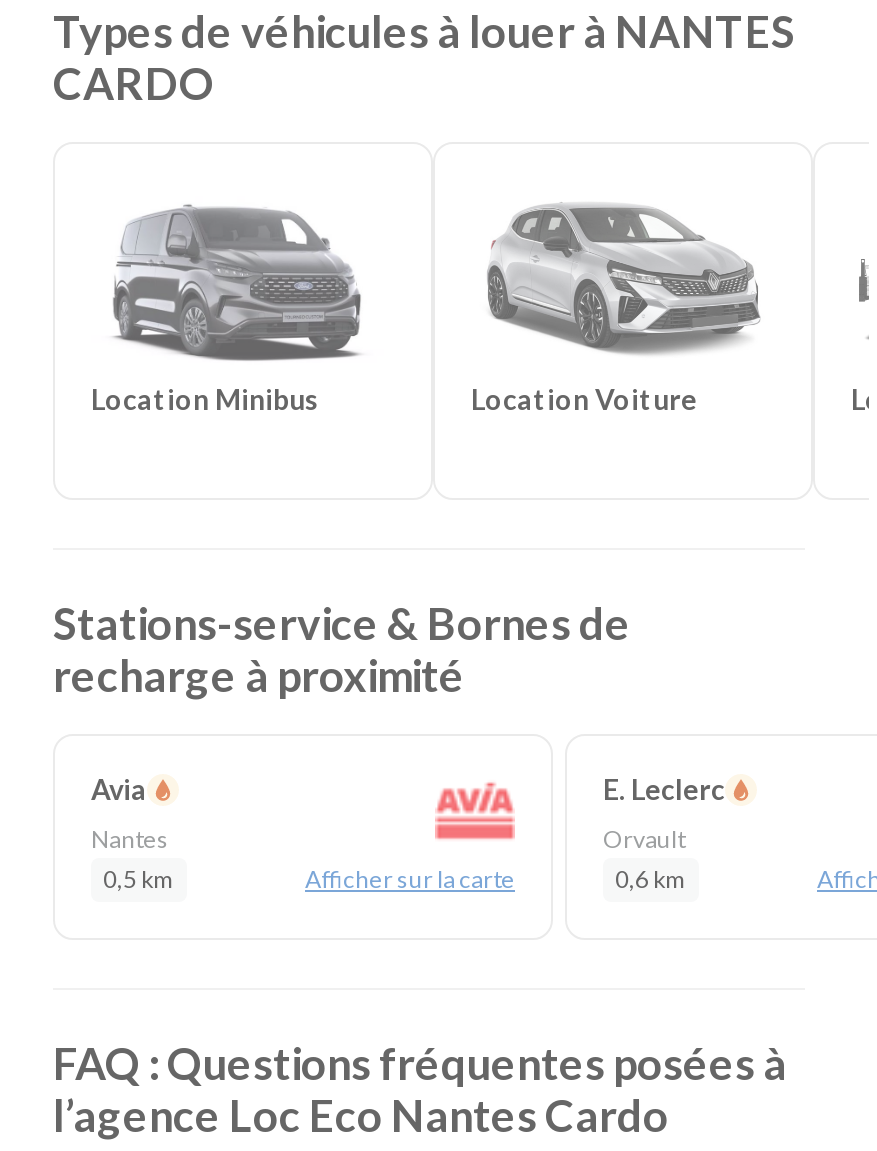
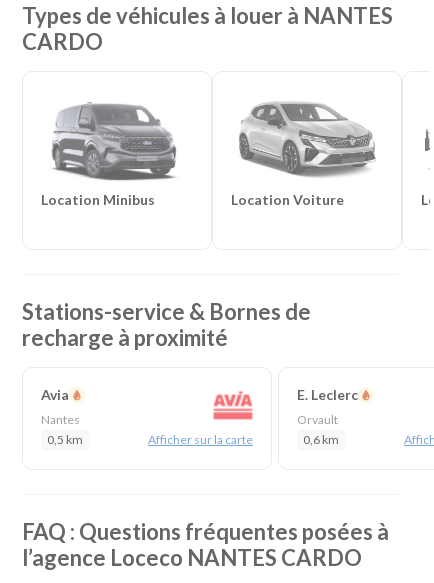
[53,1088,669,1142] l’agence Loc Eco Nantes Cardo -> [22,544,362,571] l’agence Loceco NANTES CARDO

